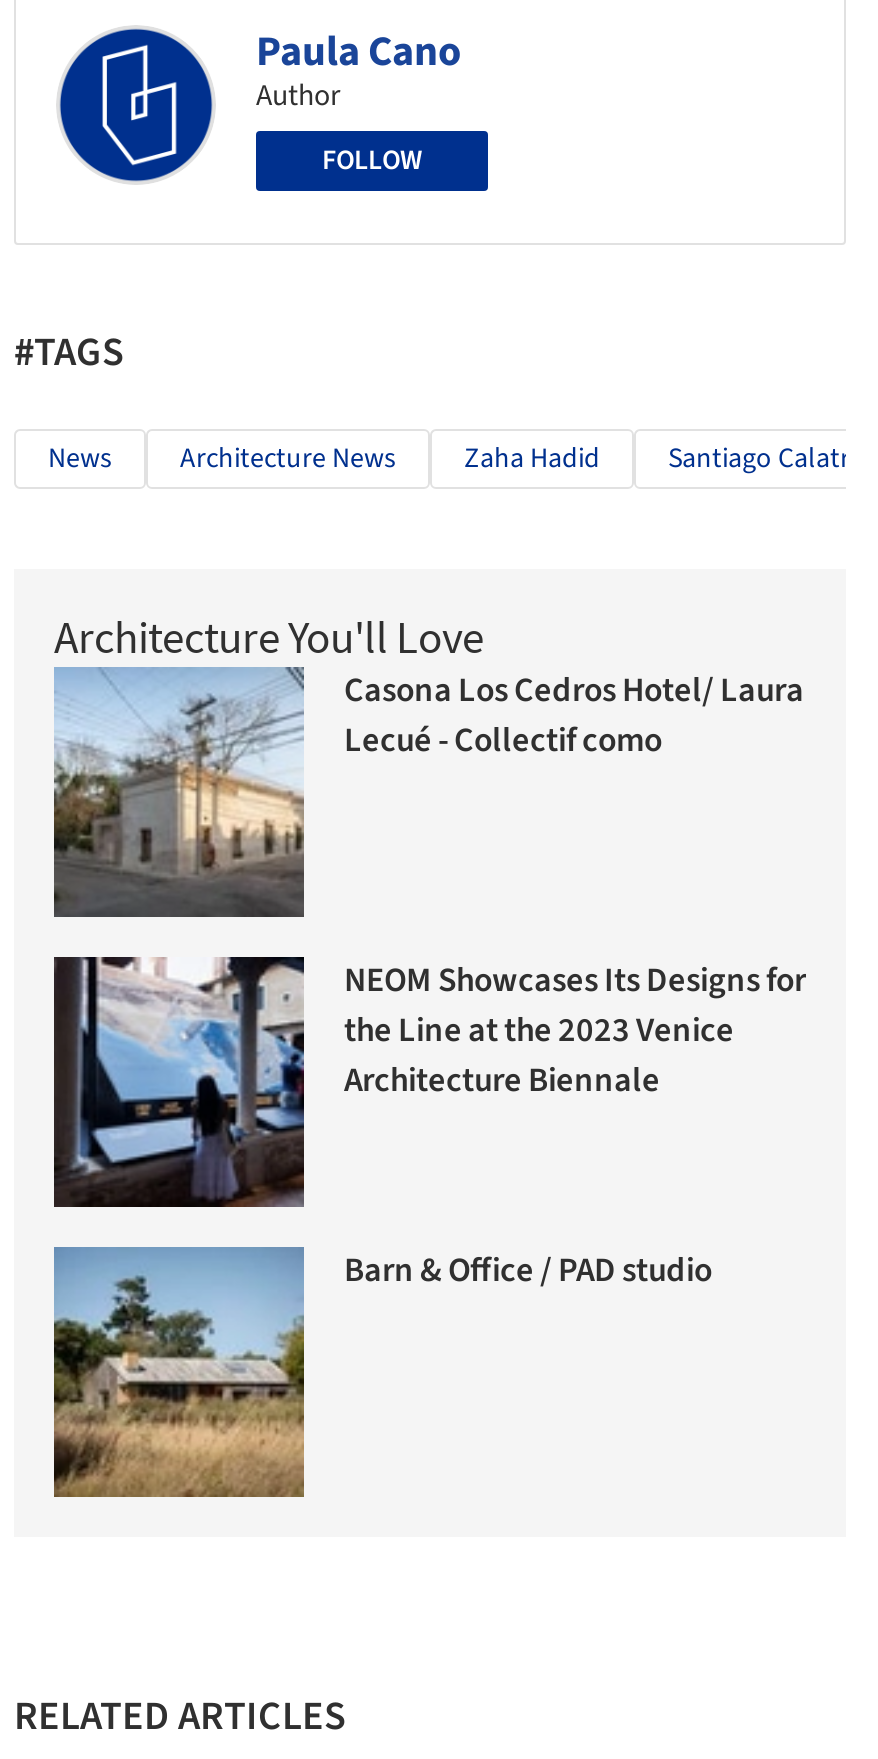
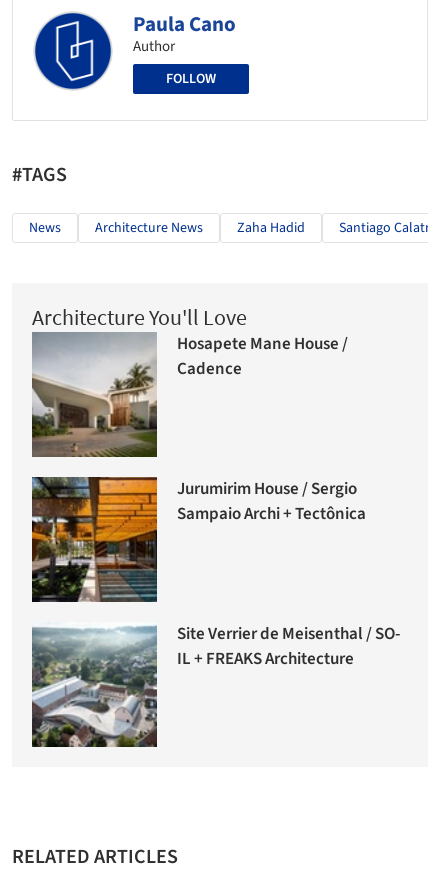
[52,666,804,917] [image] | Casona Los Cedros Hotel/ Laura | Lecué - Collectif como -> [32,332,348,457] [image] | Hosapete Mane House / | Cadence
[52,955,806,1209] [image] | NEOM Showcases Its Designs for | the Line at the 2023 Venice | Architecture Biennale -> [31,476,366,603] [image] | Jurumirim House / Sergio | Sampaio Archi + Tectônica
[52,1245,712,1499] [image] | Barn & Office / PAD studio -> [32,622,400,748] [image] | Site Verrier de Meisenthal / SO- | IL + FREAKS Architecture

